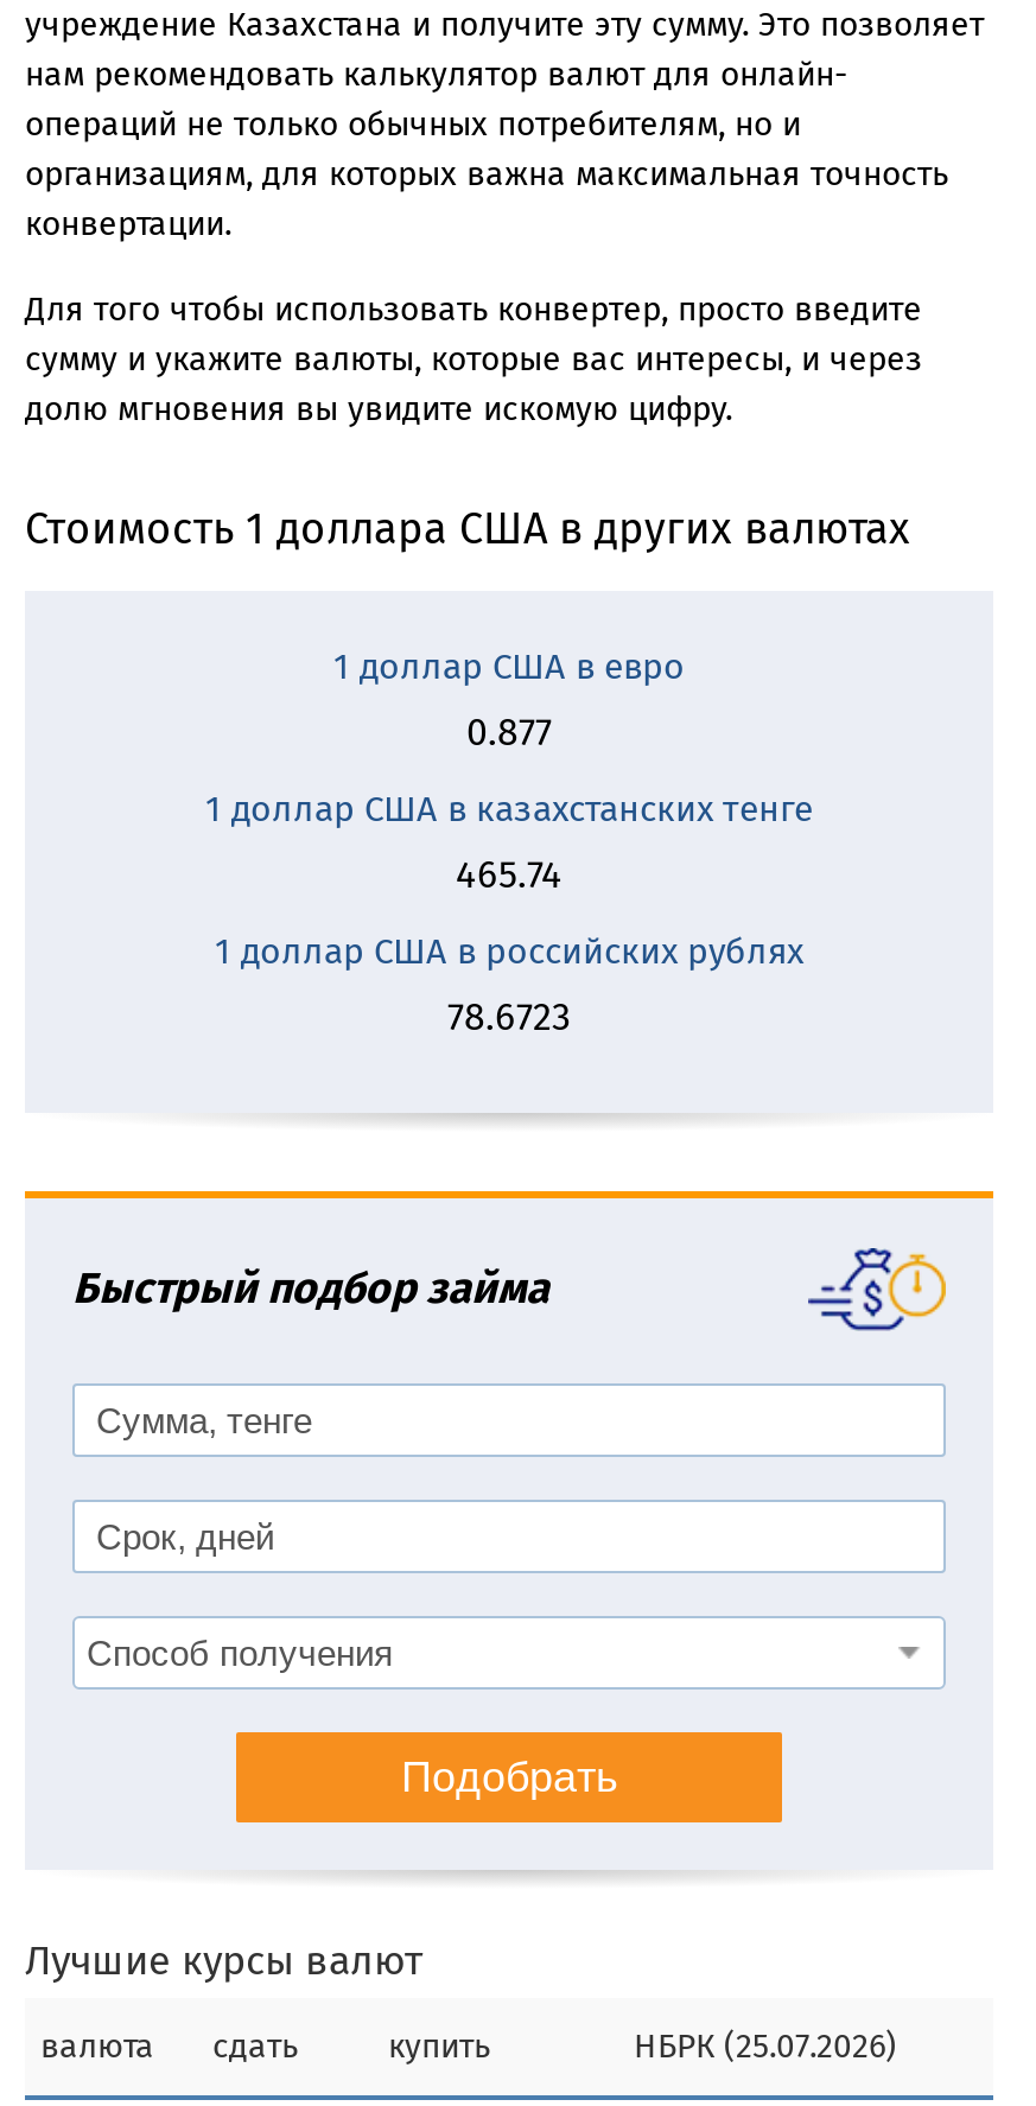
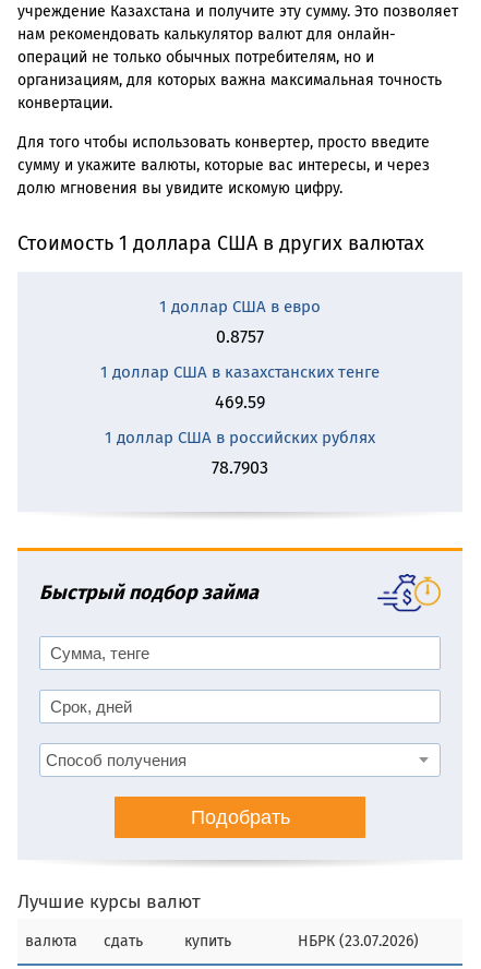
[466,710,552,755] 0.877 -> [216,326,264,347] 0.8757
[456,852,563,897] 465.74 -> [215,392,265,412] 469.59
[447,994,571,1039] 78.6723 -> [212,457,268,478] 78.7903
[634,2027,897,2067] НБРК (25.07.2026) -> [297,932,418,950] НБРК (23.07.2026)

